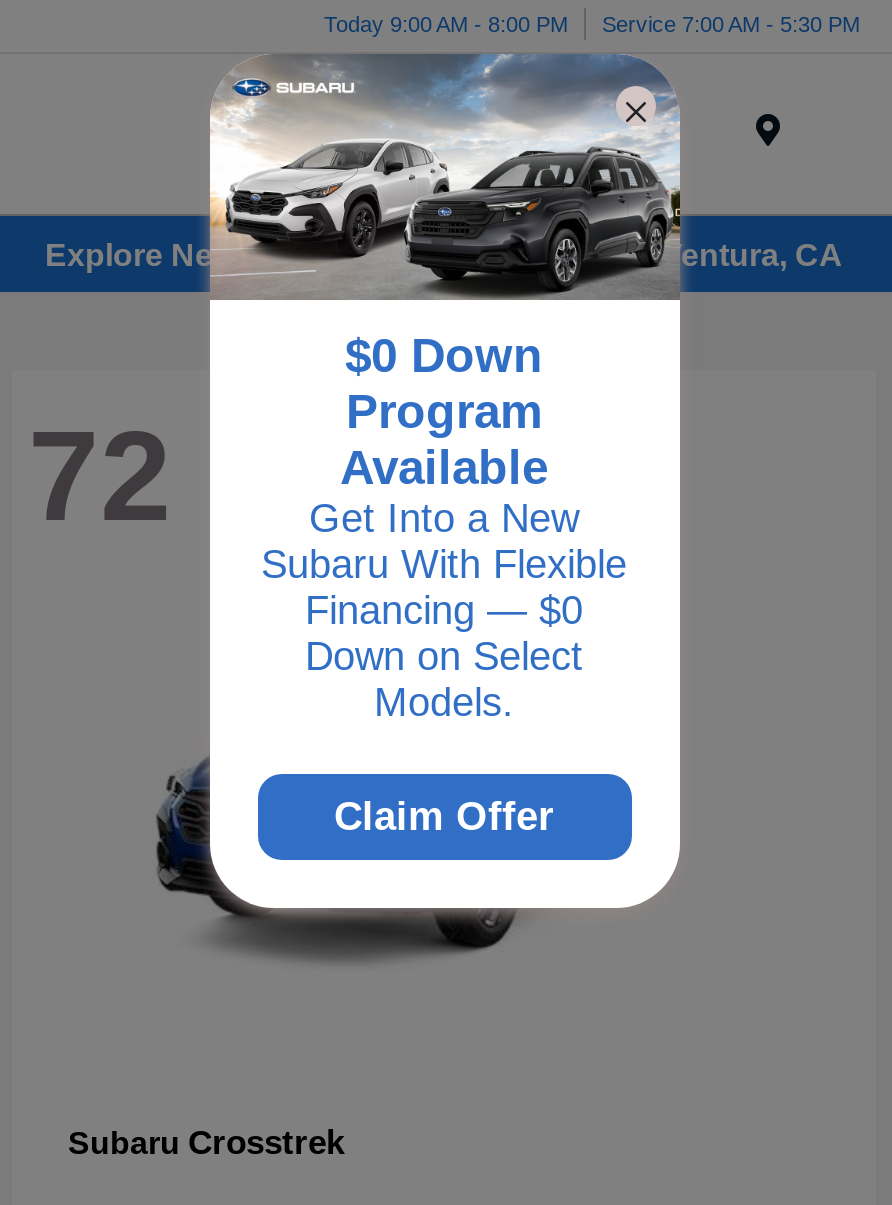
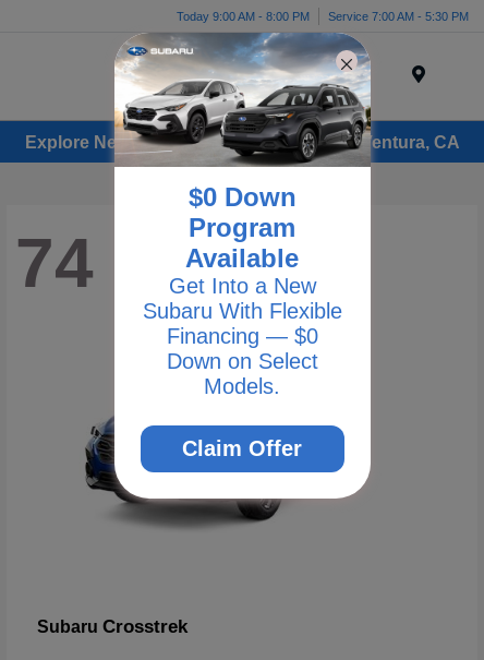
[28,403,172,547] 72 -> [15,223,94,302] 74

